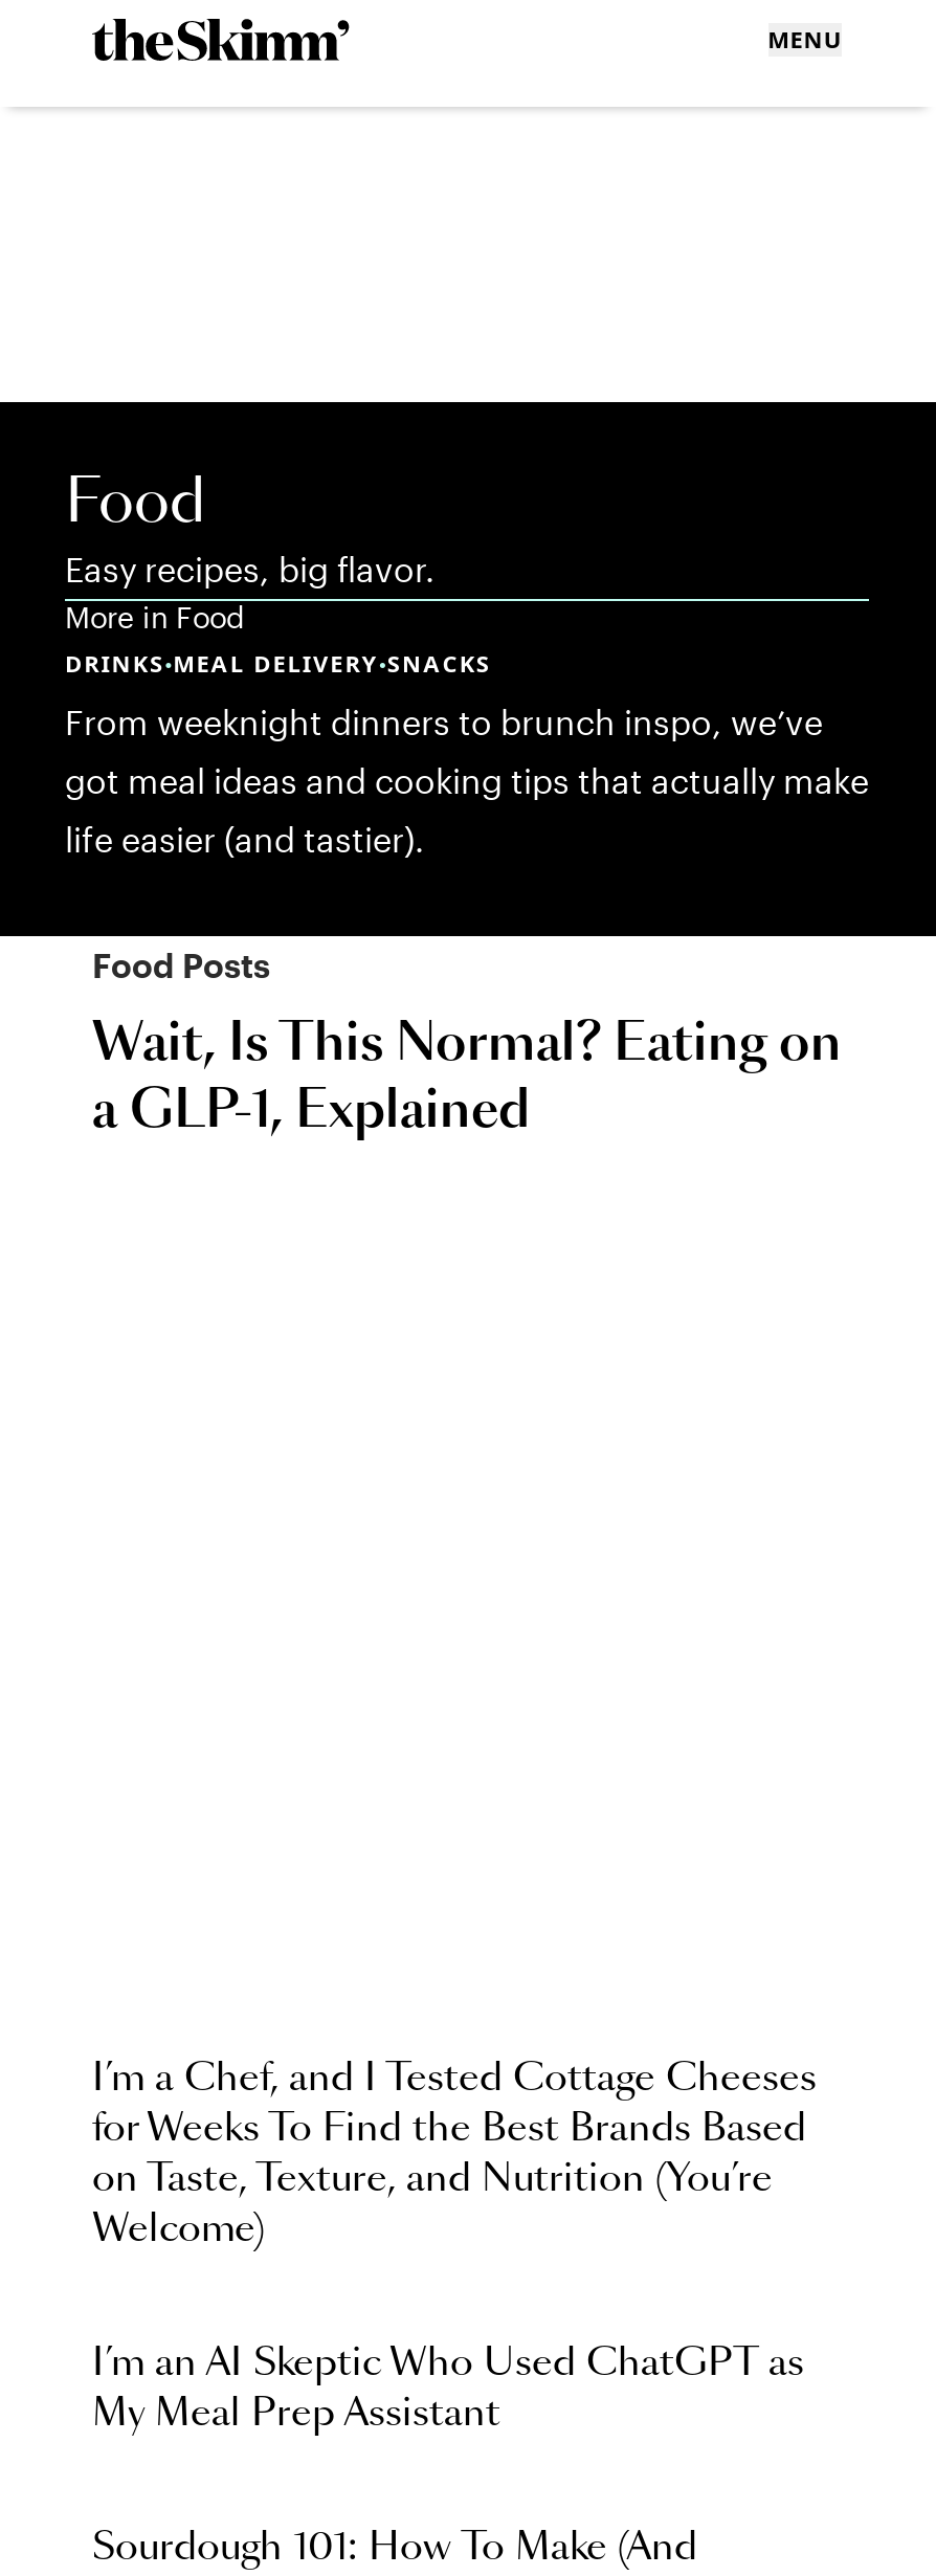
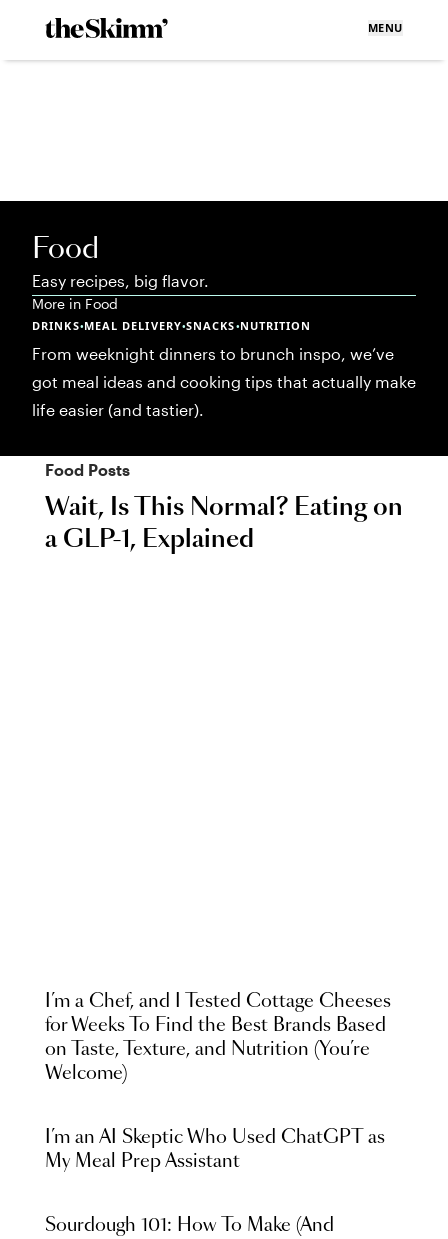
[65,647,491,679] DRINKS•MEAL DELIVERY•SNACKS -> [32,318,311,333] DRINKS•MEAL DELIVERY•SNACKS•NUTRITION

